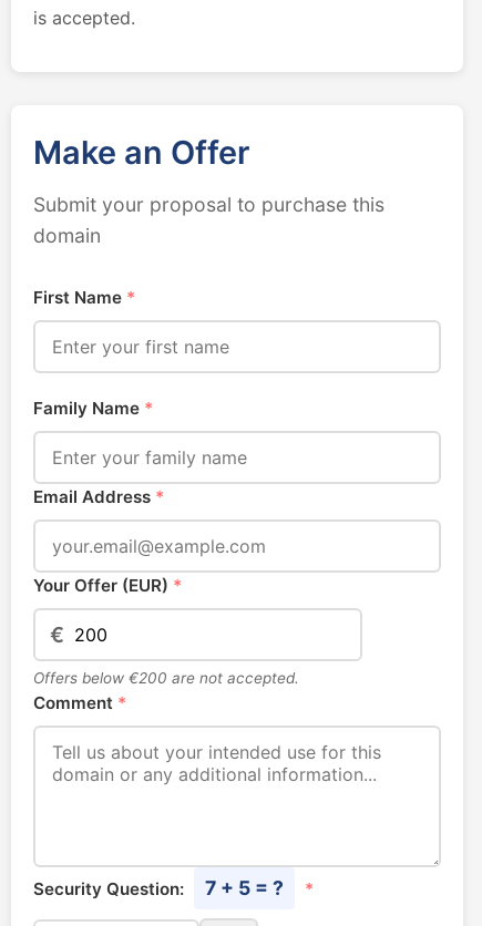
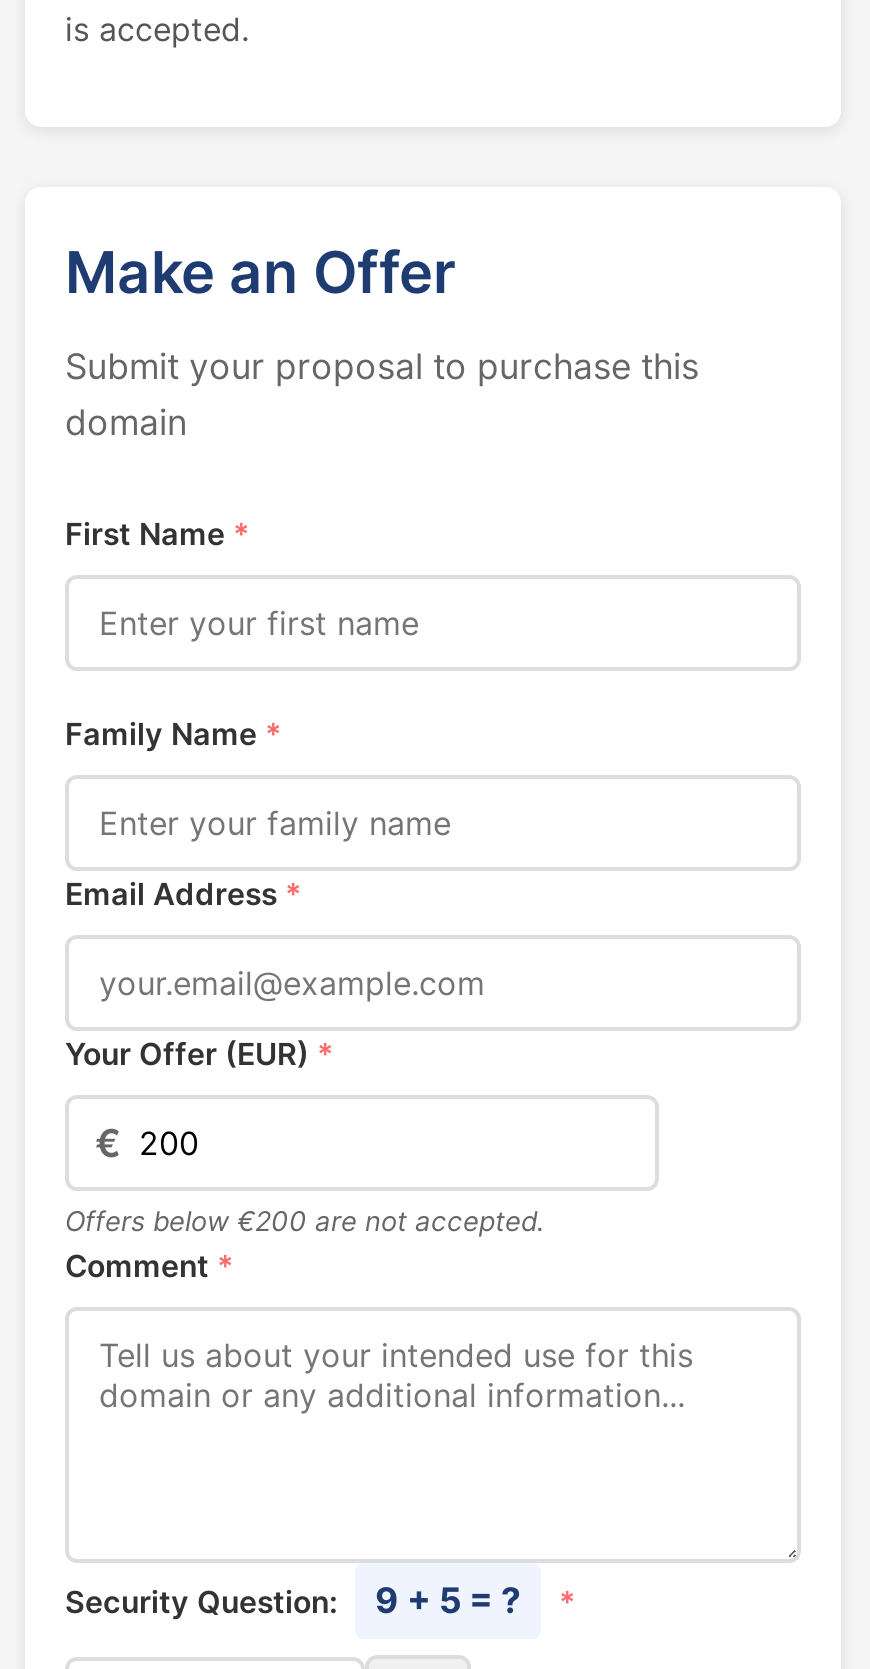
[205,876,284,899] 7 + 5 = ? -> [375,1579,521,1621] 9 + 5 = ?

